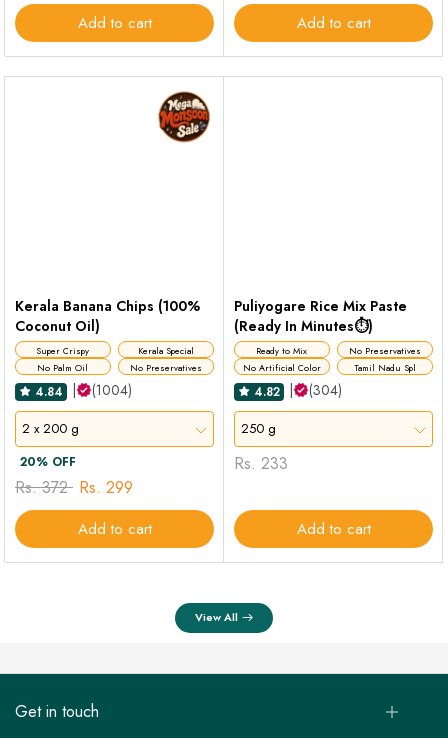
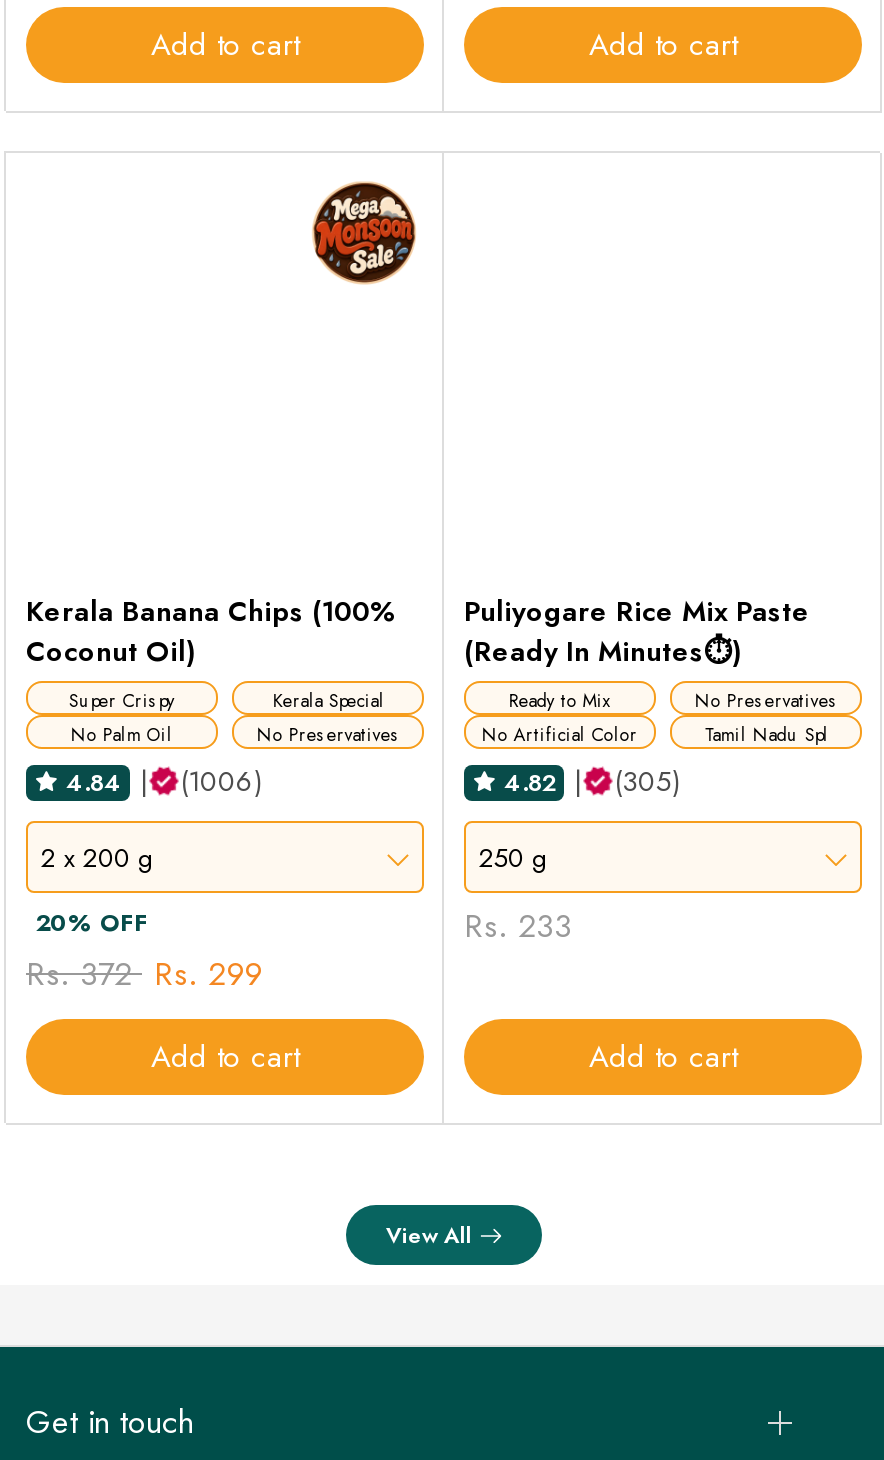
[92,380,132,400] (1004) -> [180,761,262,801] (1006)
[309,380,342,400] (304) -> [614,761,680,801] (305)

